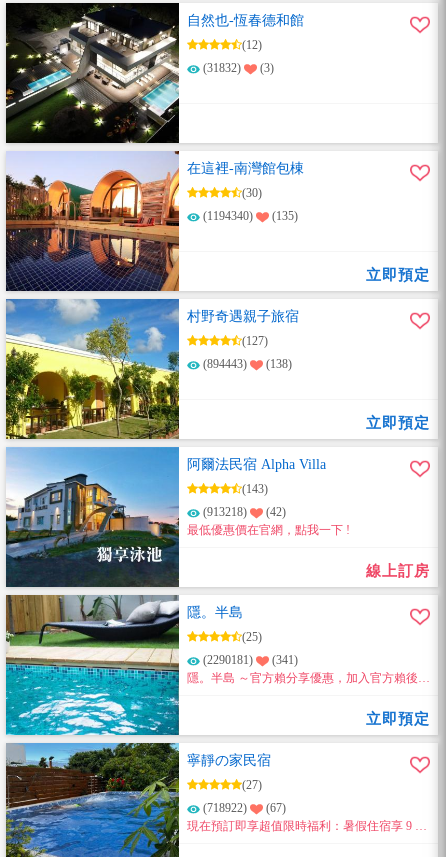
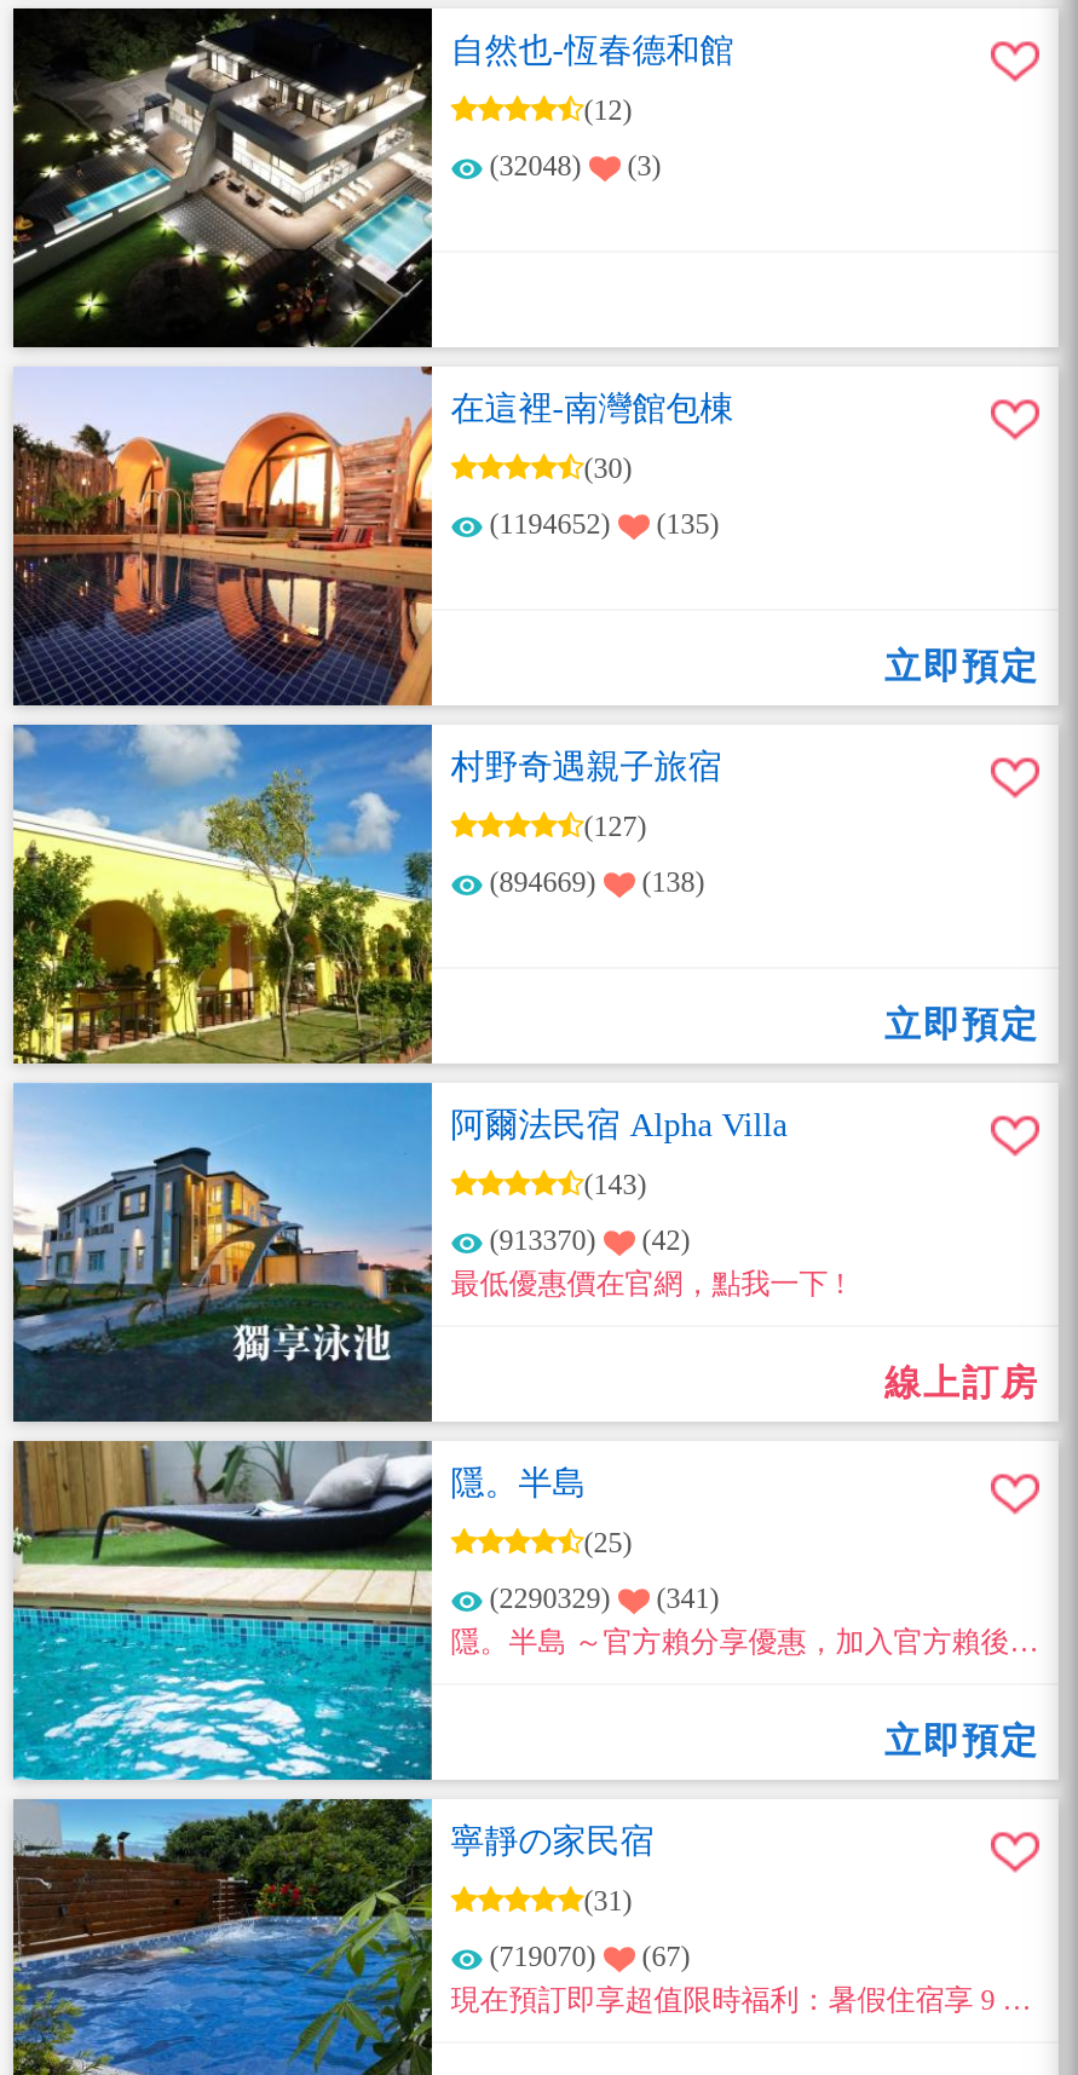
[203,61,274,75] (31832) (3) -> [490,149,661,183] (32048) (3)
[203,209,298,223] (1194340) (135) -> [490,507,719,541] (1194652) (135)
[203,357,292,371] (894443) (138) -> [490,865,705,899] (894669) (138)
[203,505,286,519] (913218) (42) -> [490,1223,690,1257] (913370) (42)
[203,653,298,667] (2290181) (341) -> [490,1582,719,1615] (2290329) (341)
[242,778,262,792] (27) -> [584,1884,632,1918] (31)
[203,801,286,815] (718922) (67) -> [490,1940,690,1974] (719070) (67)

